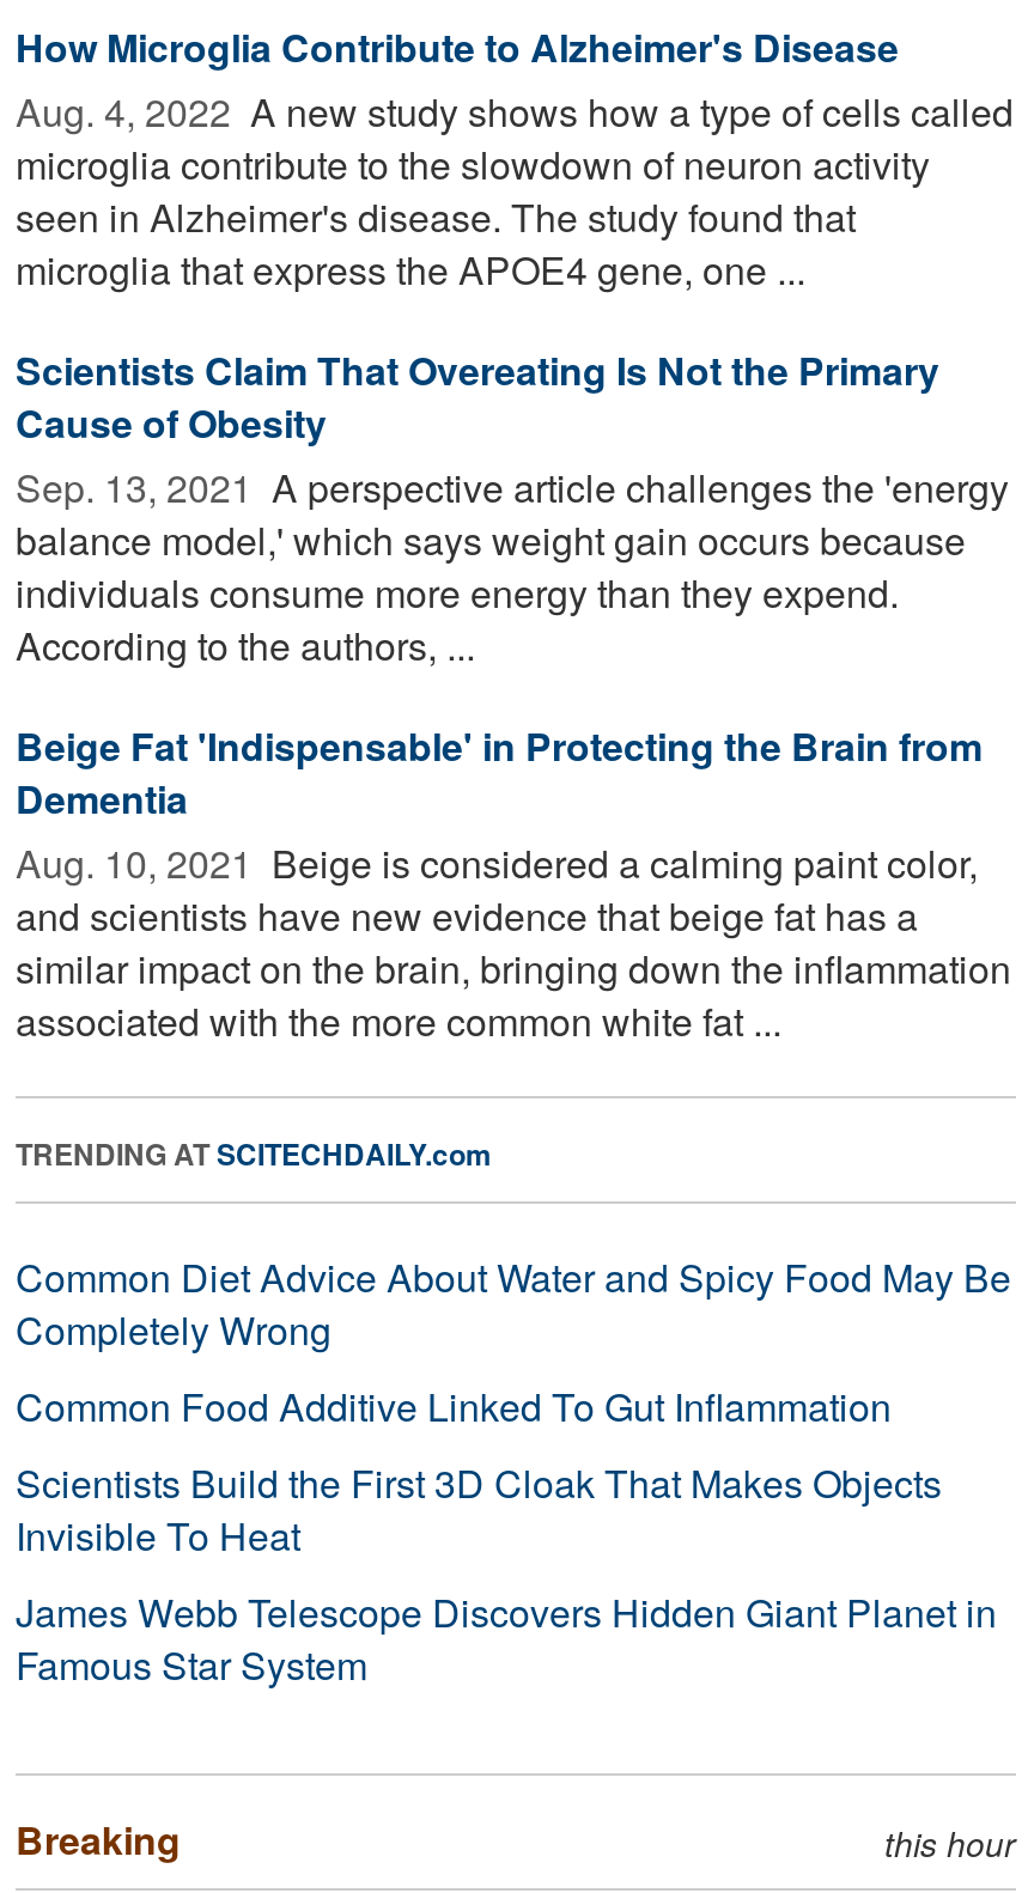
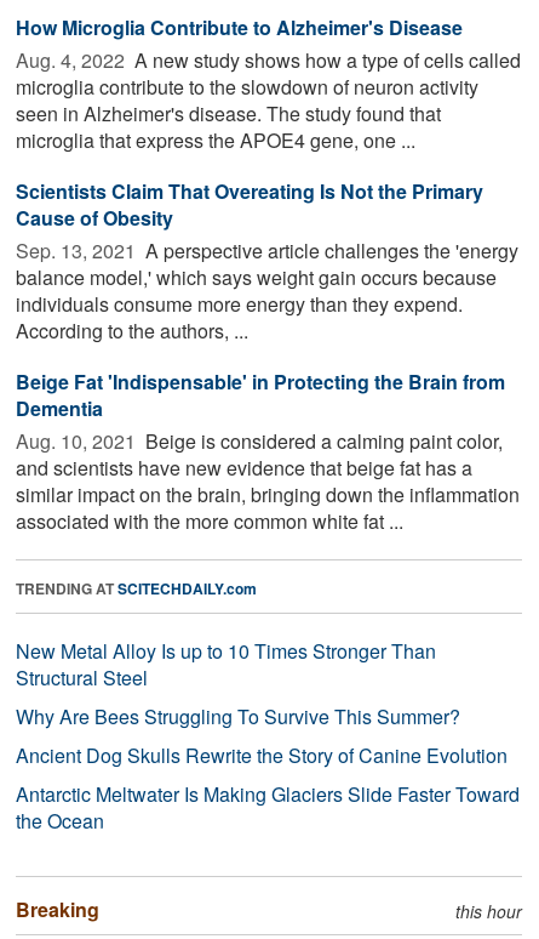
[16,1249,1011,1691] Common Diet Advice About Water and Spicy Food May Be | Completely Wrong | Common Food Additive Linked To Gut Inflammation | Scientists Build the First 3D Cloak That Makes Objects | Invisible To Heat | James Webb Telescope Discovers Hidden Giant Planet in | Famous Star System -> [16,637,520,834] New Metal Alloy Is up to 10 Times Stronger Than | Structural Steel | Why Are Bees Struggling To Survive This Summer? | Ancient Dog Skulls Rewrite the Story of Canine Evolution | Antarctic Meltwater Is Making Glaciers Slide Faster Toward | the Ocean

